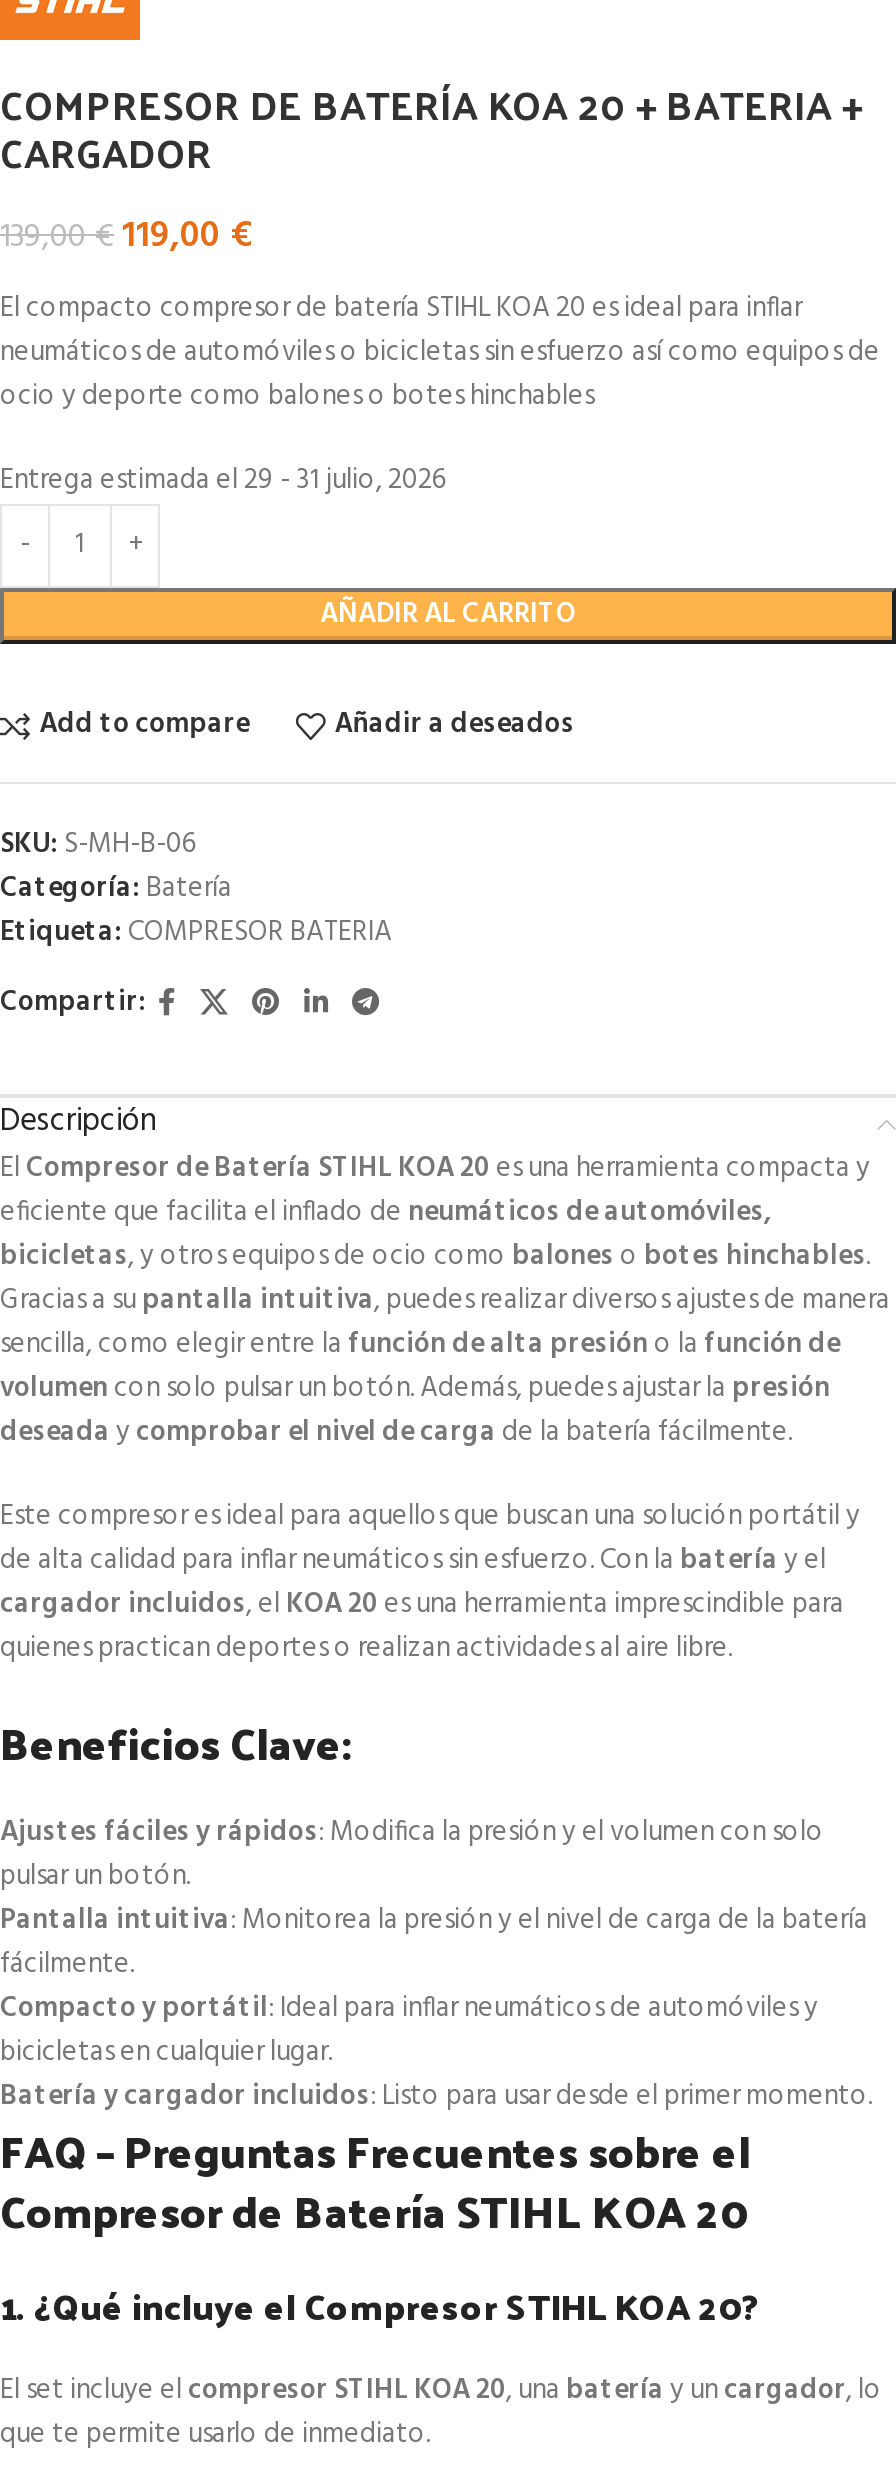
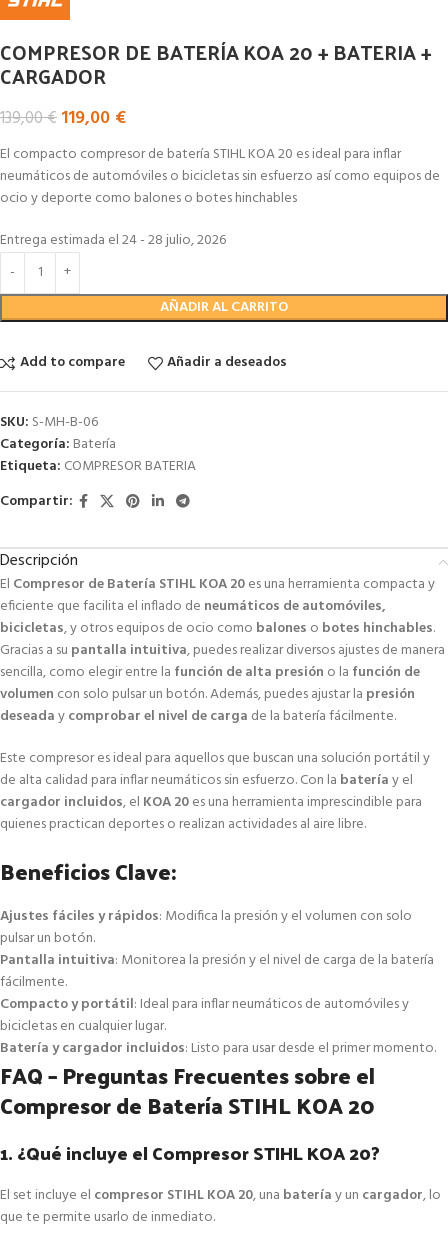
[0,458,446,504] Entrega estimada el 29 - 31 julio, 2026 -> [0,229,226,252] Entrega estimada el 24 - 28 julio, 2026

